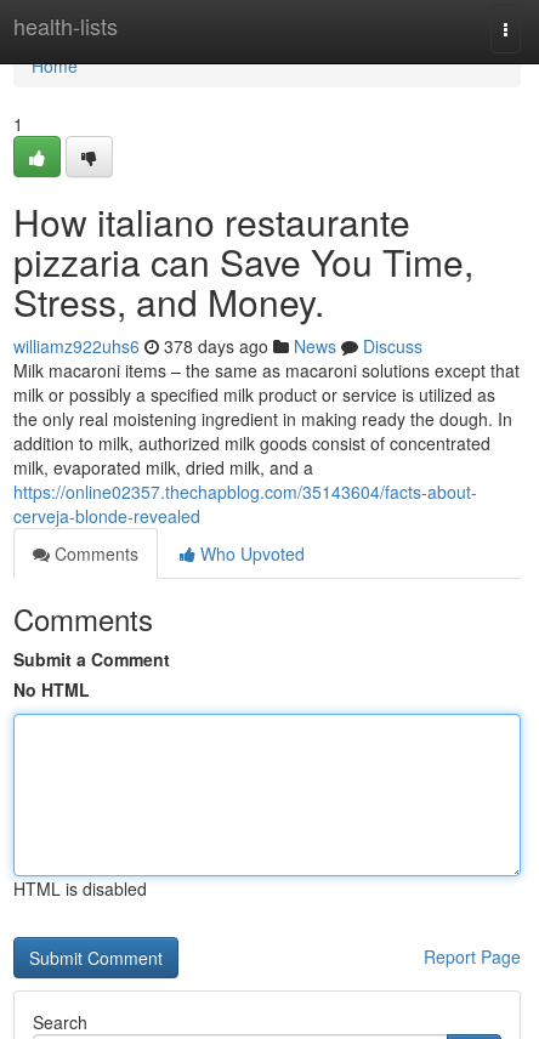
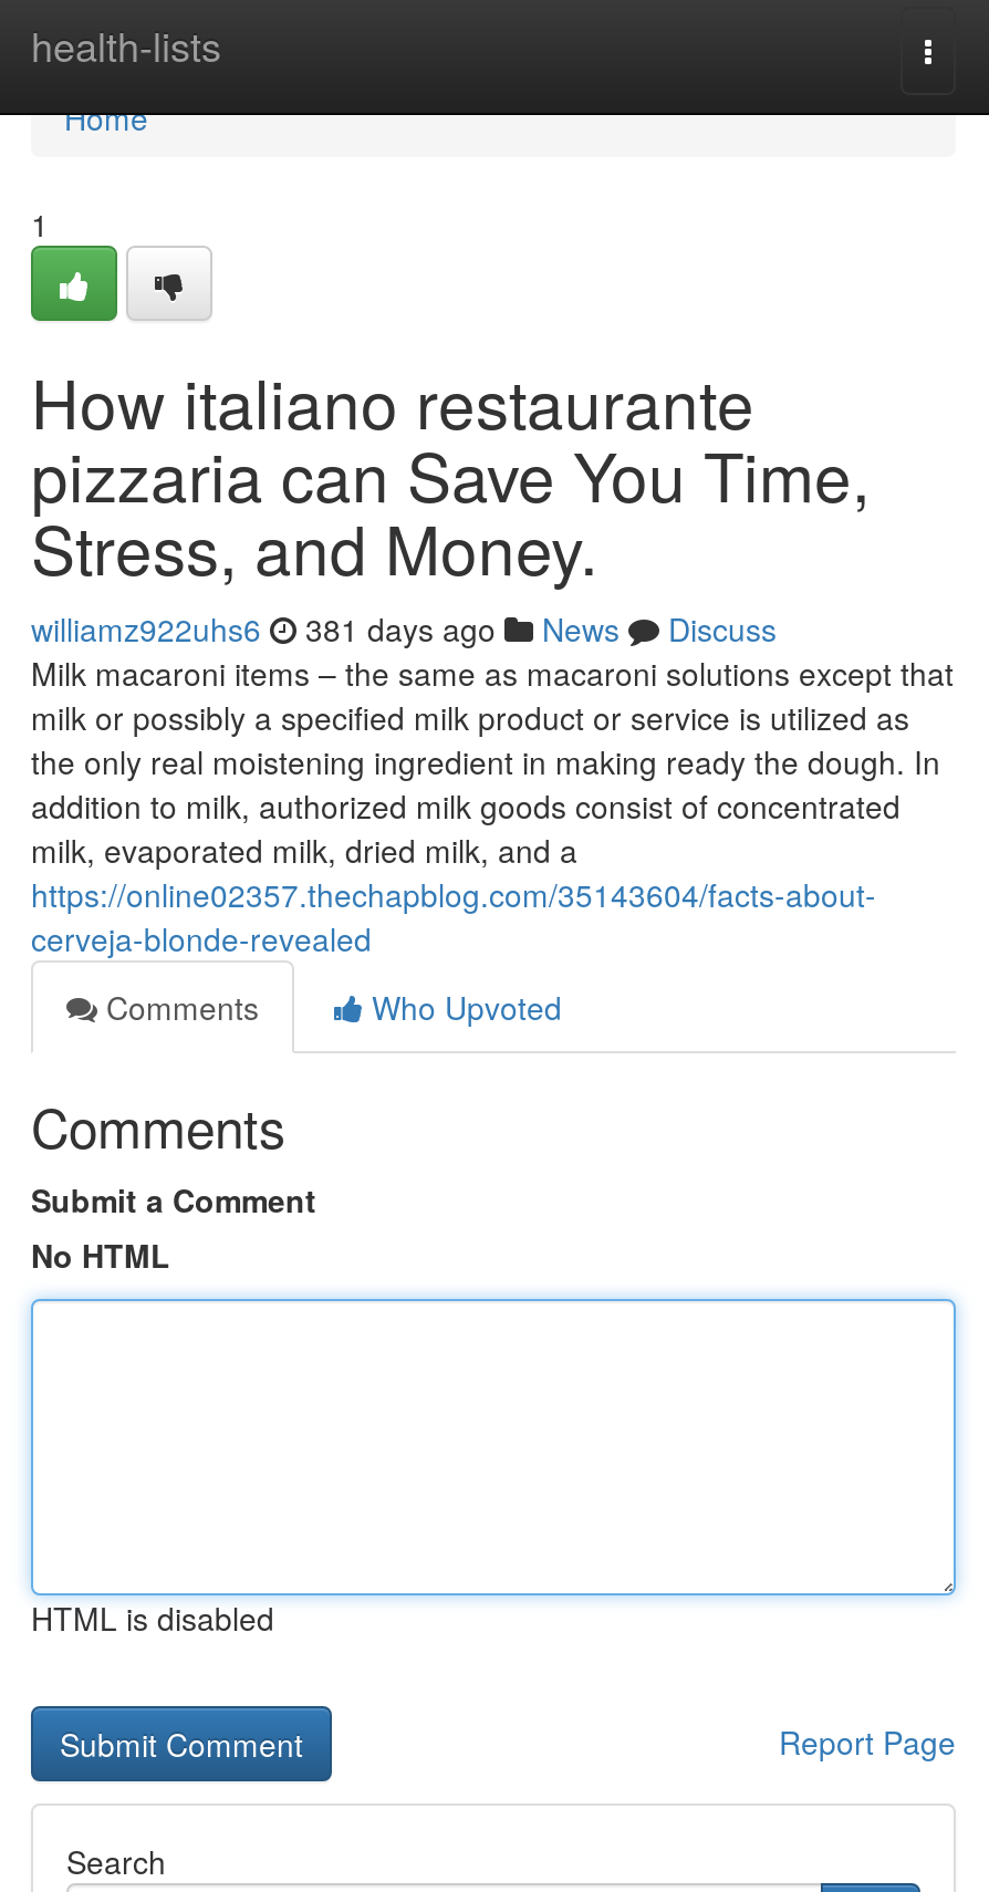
[13,334,422,358] williamz922uhs6 378 days ago News Discuss -> [31,606,777,651] williamz922uhs6 381 days ago News Discuss

